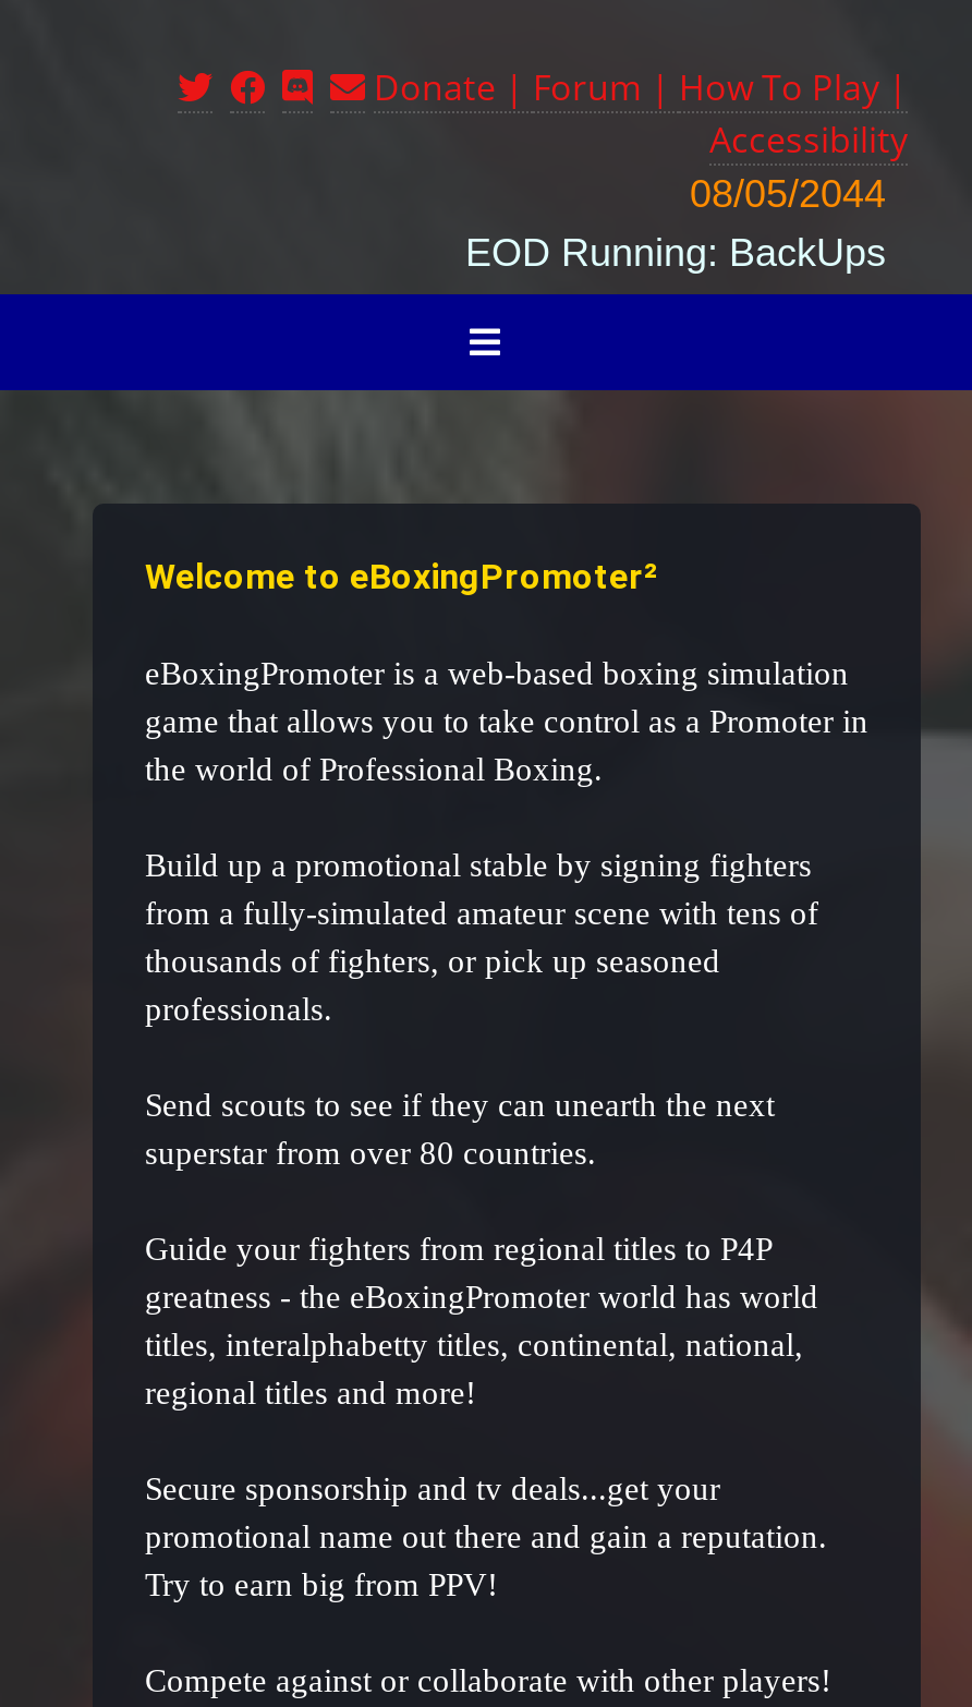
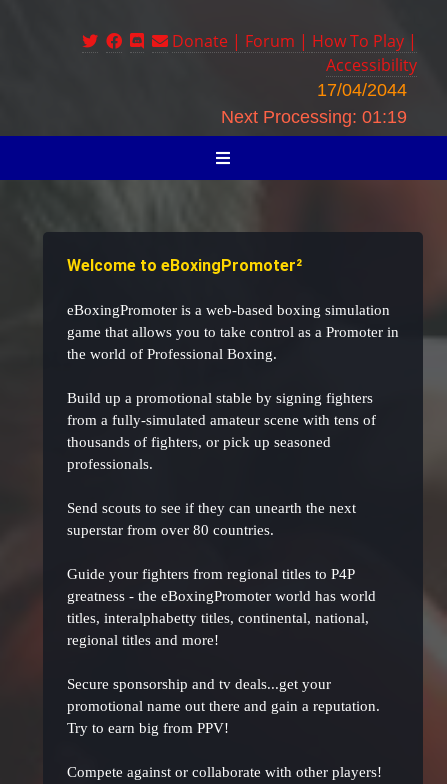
[465,173,886,275] 08/05/2044 | EOD Running: BackUps -> [221,80,407,127] 17/04/2044 | Next Processing: 01:19

